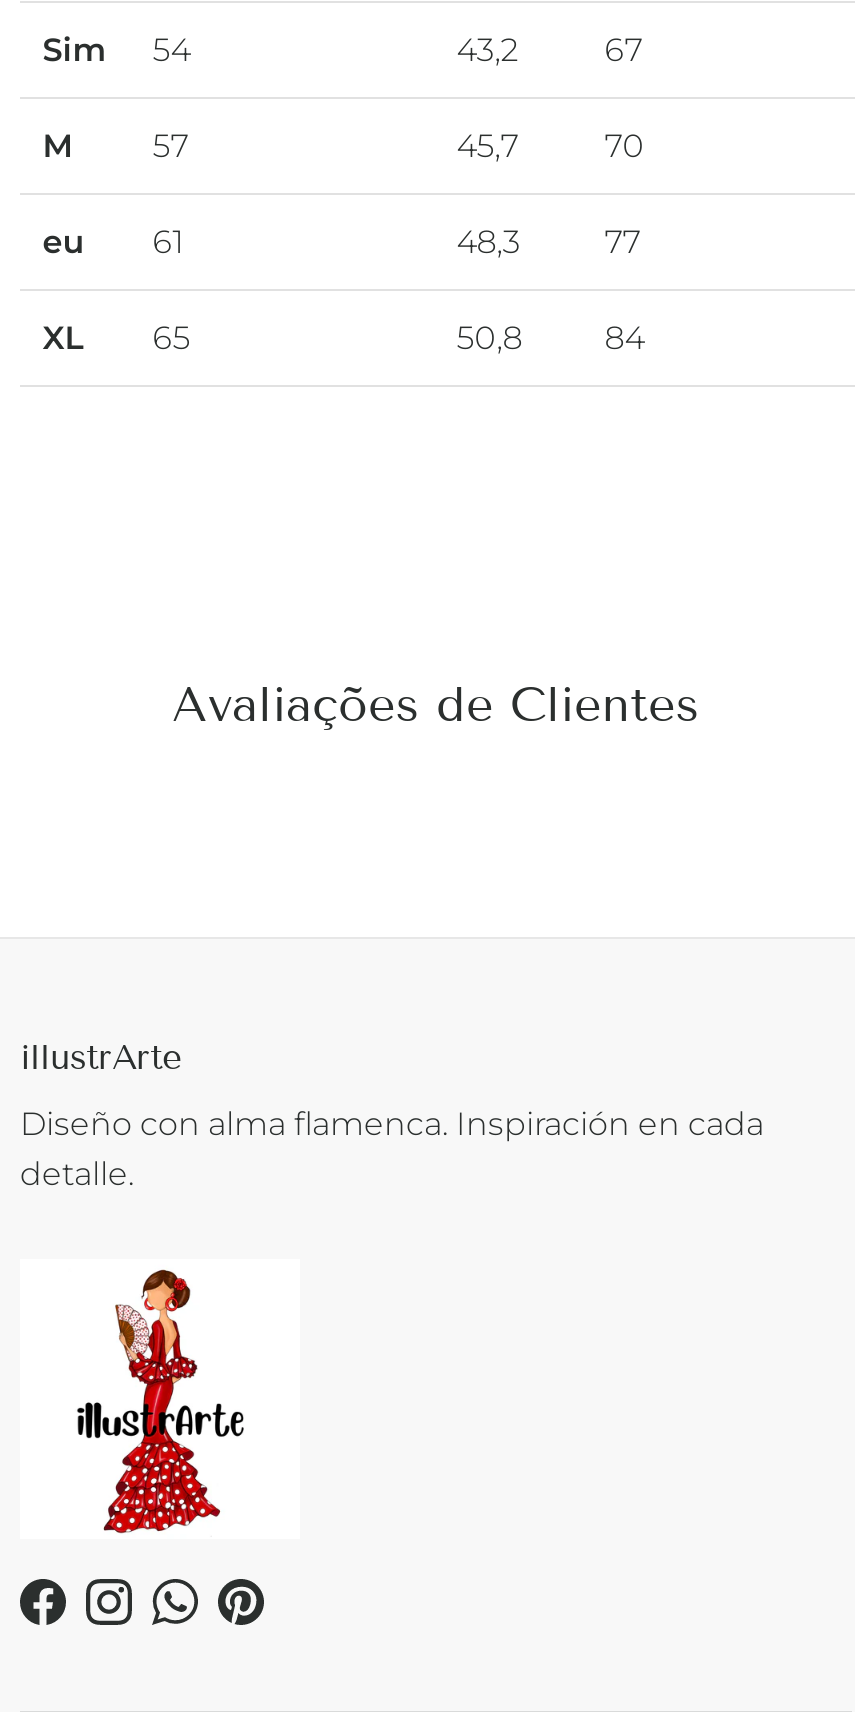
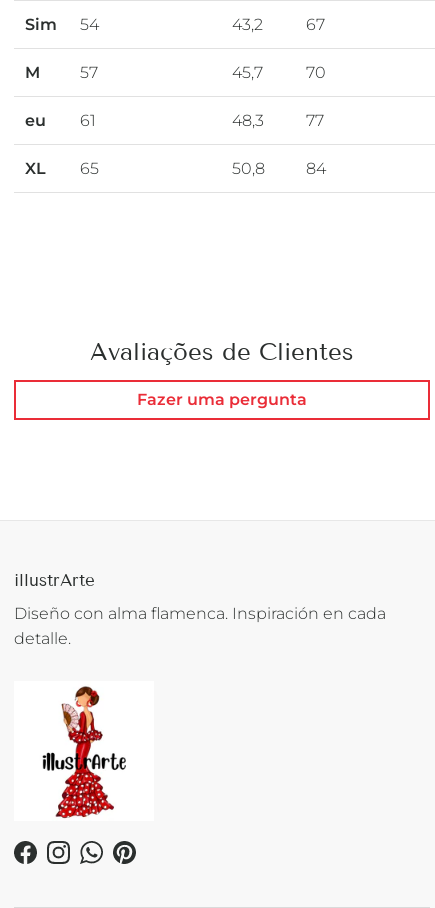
none -> [137,390,307,409] Fazer uma pergunta

